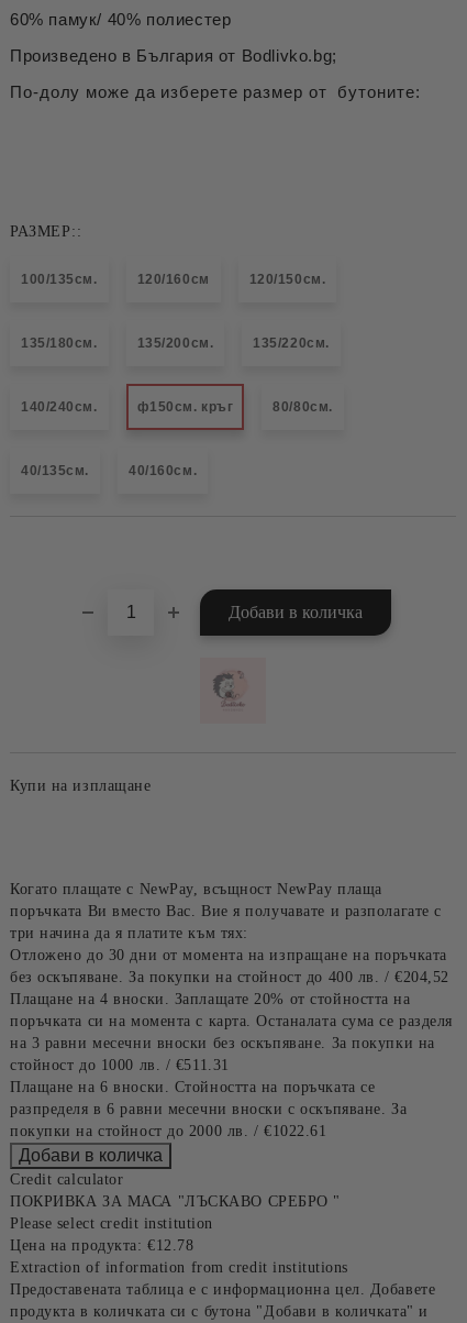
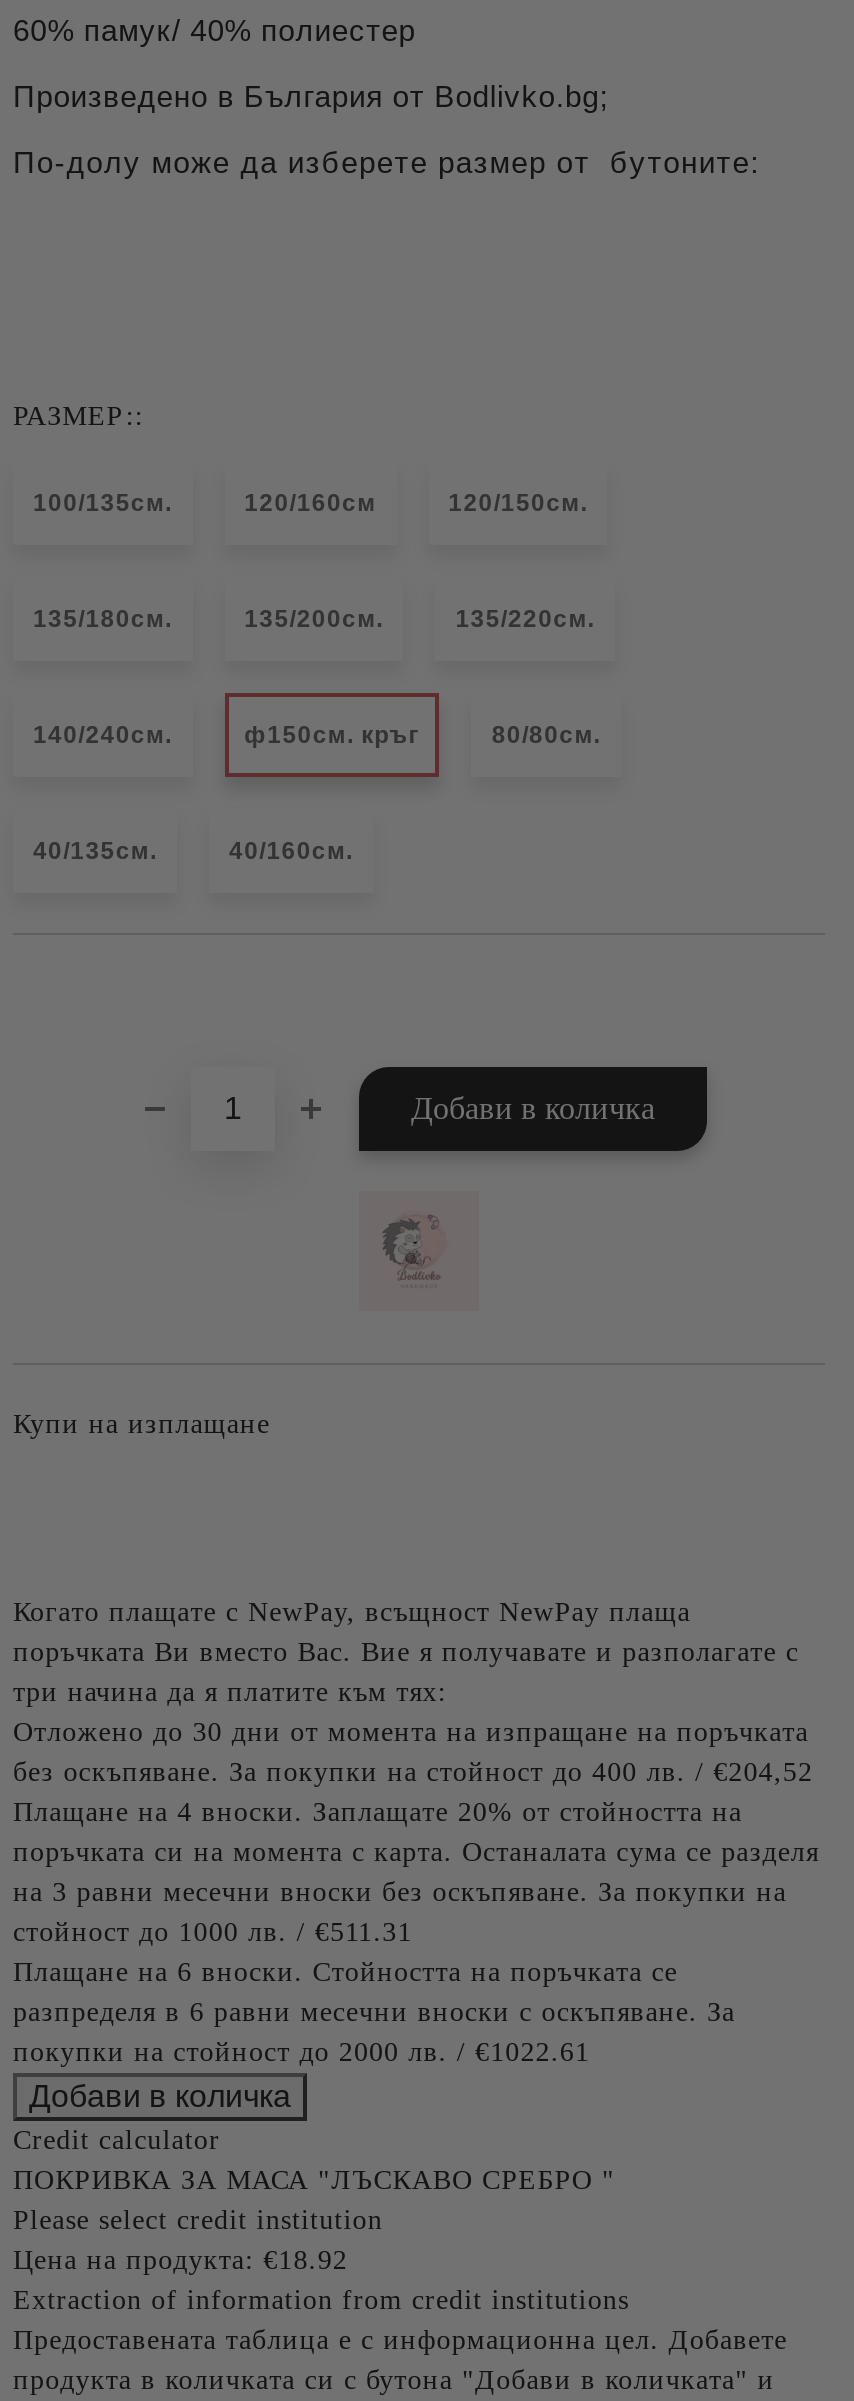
[10,1237,194,1254] Цена на продукта: €12.78 -> [13,2245,348,2275] Цена на продукта: €18.92

